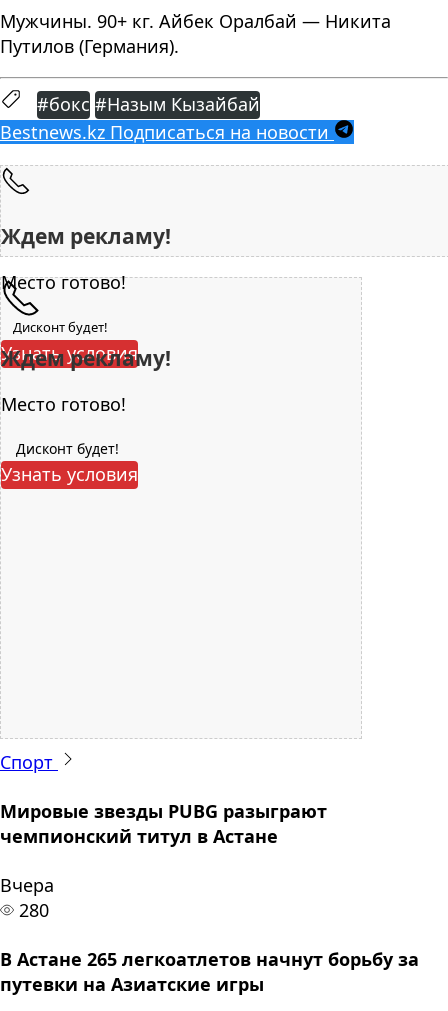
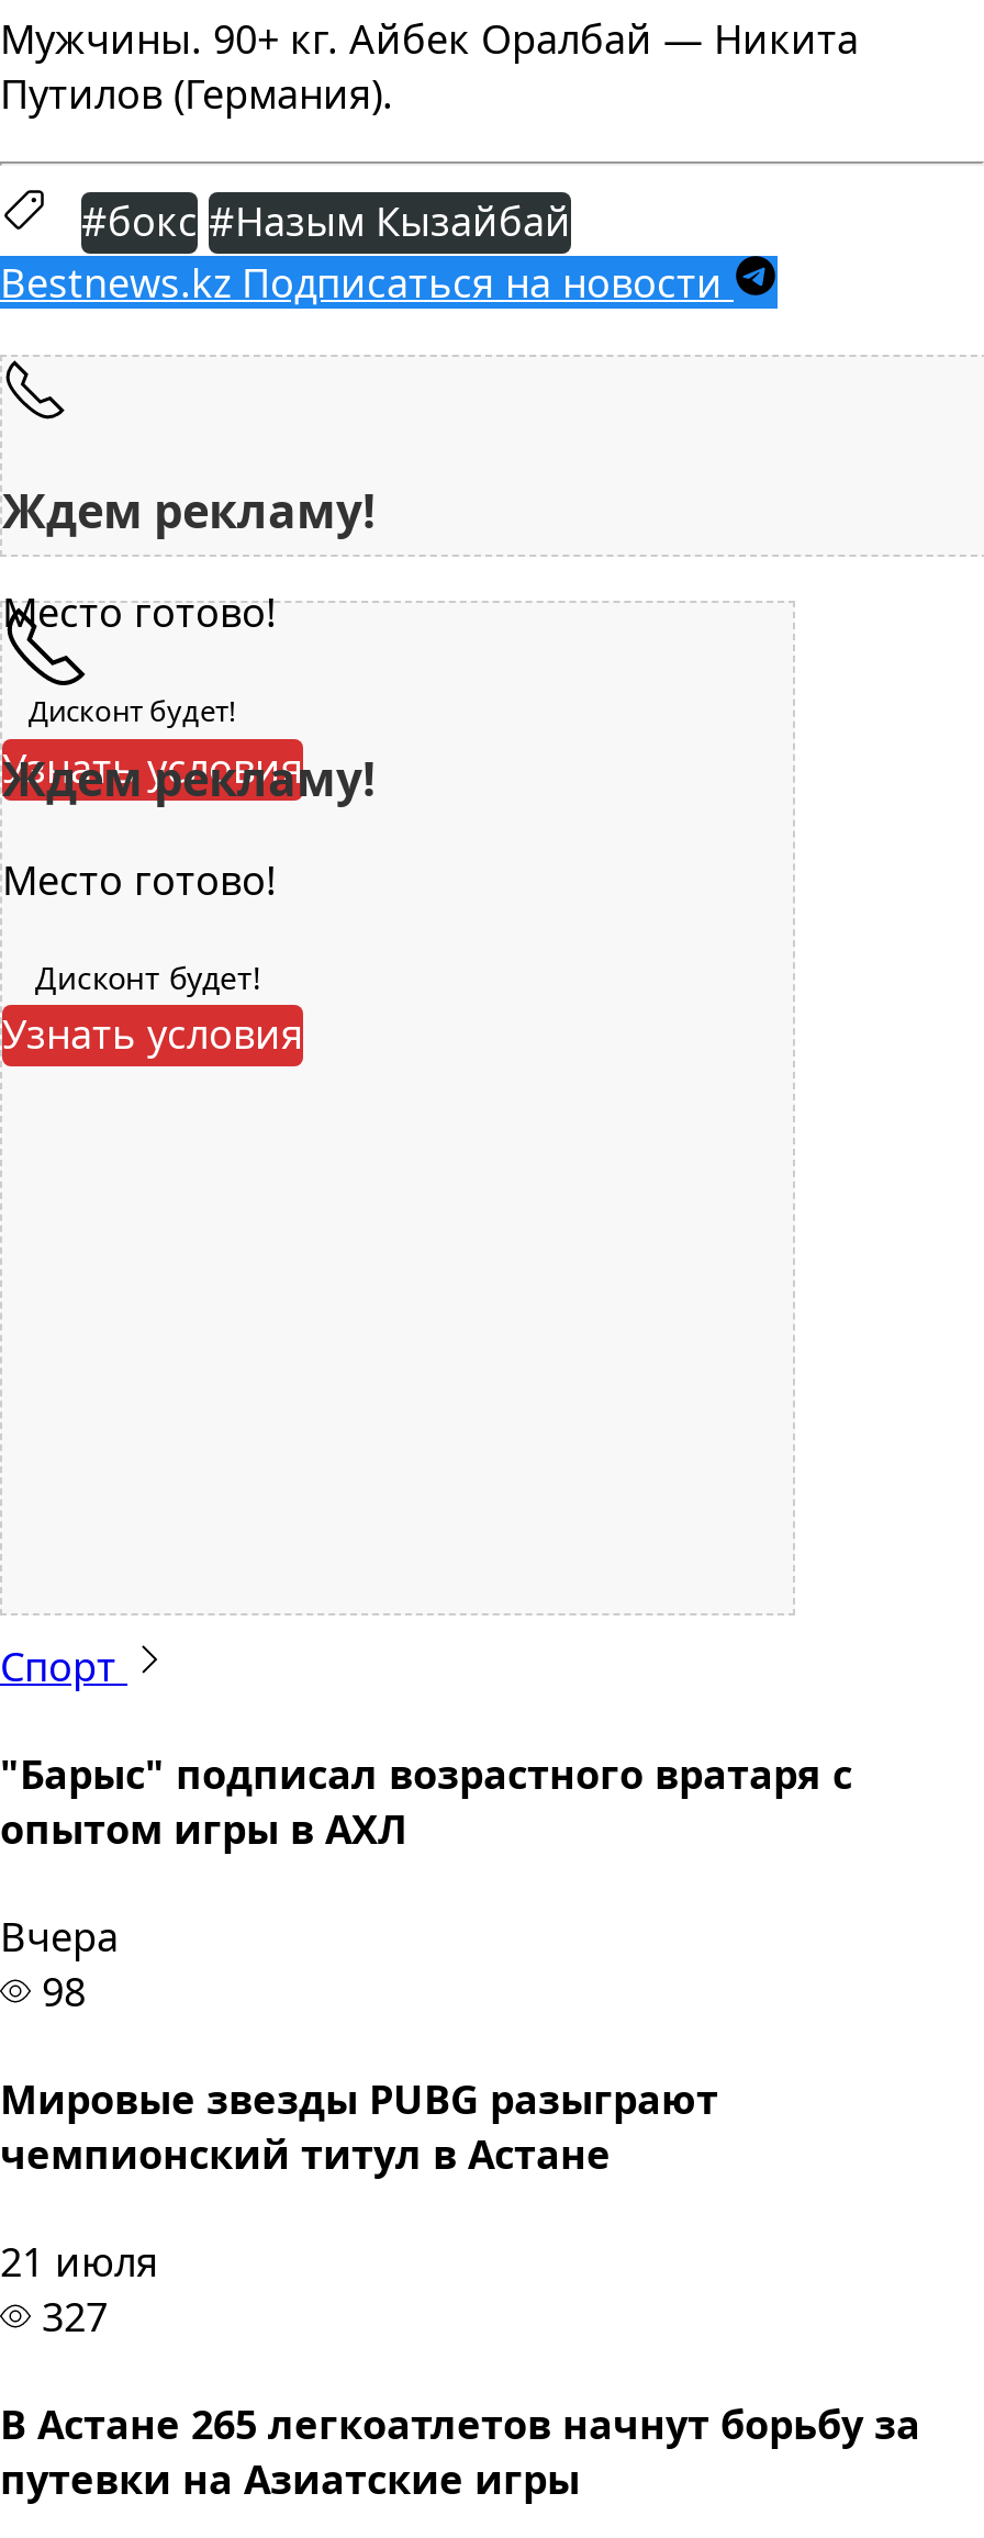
none -> [0,1748,852,2018] "Барыс" подписал возрастного вратаря с | опытом игры в АХЛ | Вчера | 98
[0,873,54,922] Вчера | 280 -> [0,2235,158,2343] 21 июля | 327

